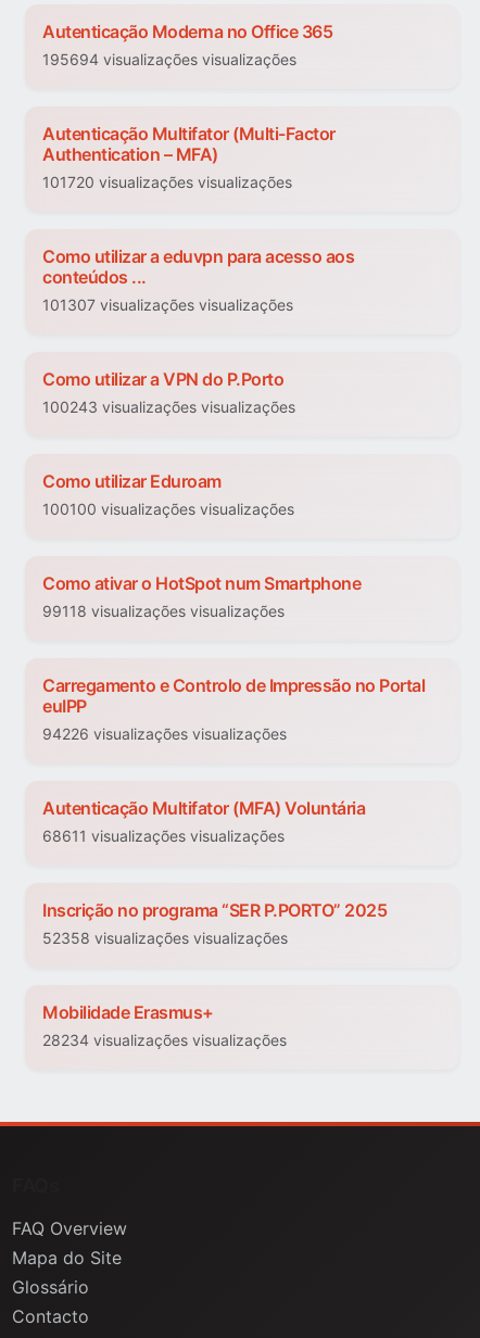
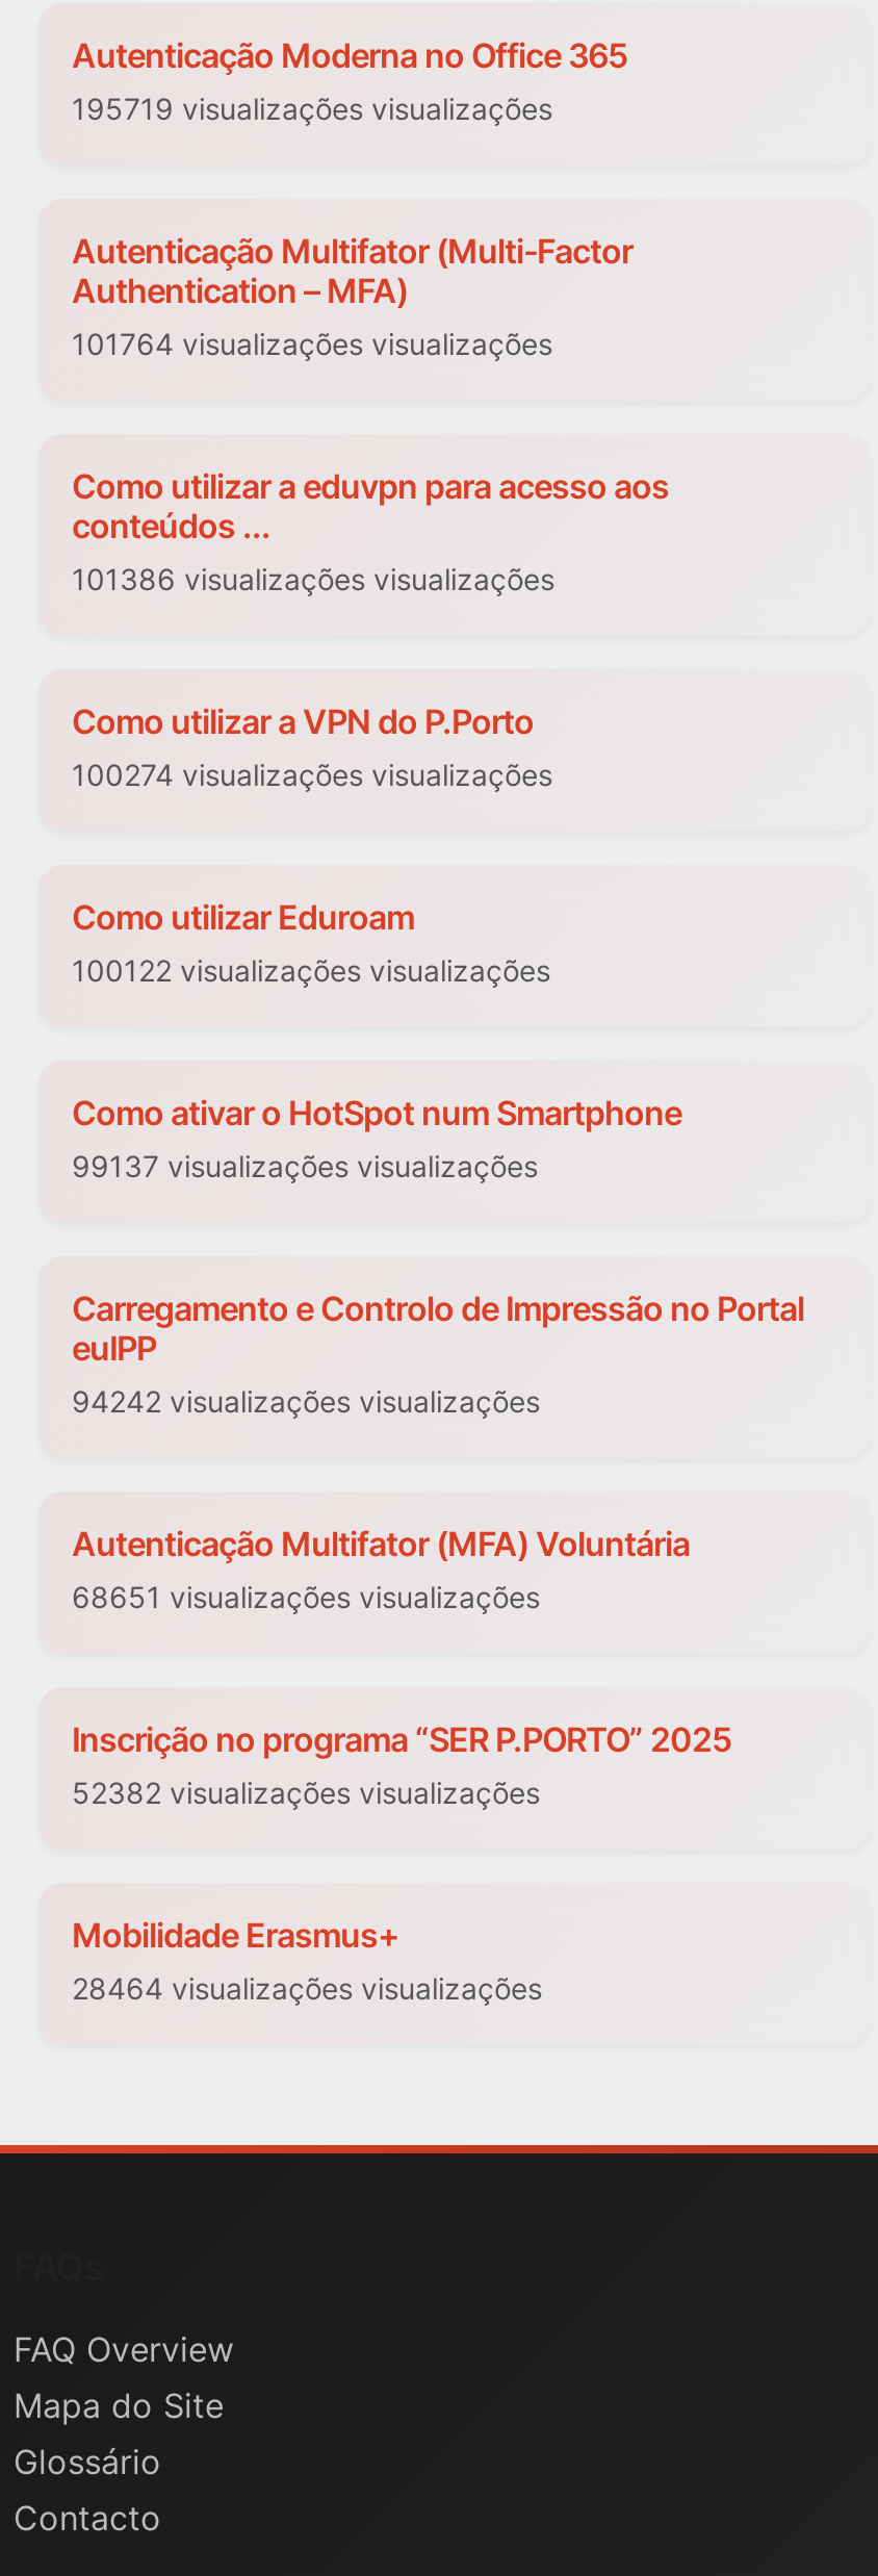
[42,51,296,69] 195694 visualizações visualizações -> [72,92,552,127] 195719 visualizações visualizações
[42,173,292,192] 101720 visualizações visualizações -> [72,327,552,362] 101764 visualizações visualizações
[42,296,293,314] 101307 visualizações visualizações -> [72,562,554,597] 101386 visualizações visualizações
[42,398,295,416] 100243 visualizações visualizações -> [72,758,552,793] 100274 visualizações visualizações
[42,500,294,519] 100100 visualizações visualizações -> [72,953,550,989] 100122 visualizações visualizações
[42,602,285,621] 99118 visualizações visualizações -> [72,1149,538,1184] 99137 visualizações visualizações
[42,725,287,743] 94226 visualizações visualizações -> [72,1384,540,1420] 94242 visualizações visualizações
[42,827,285,845] 68611 visualizações visualizações -> [72,1580,540,1615] 68651 visualizações visualizações
[42,929,288,948] 52358 visualizações visualizações -> [72,1776,540,1811] 52382 visualizações visualizações
[42,1031,287,1050] 28234 visualizações visualizações -> [72,1971,542,2007] 28464 visualizações visualizações

